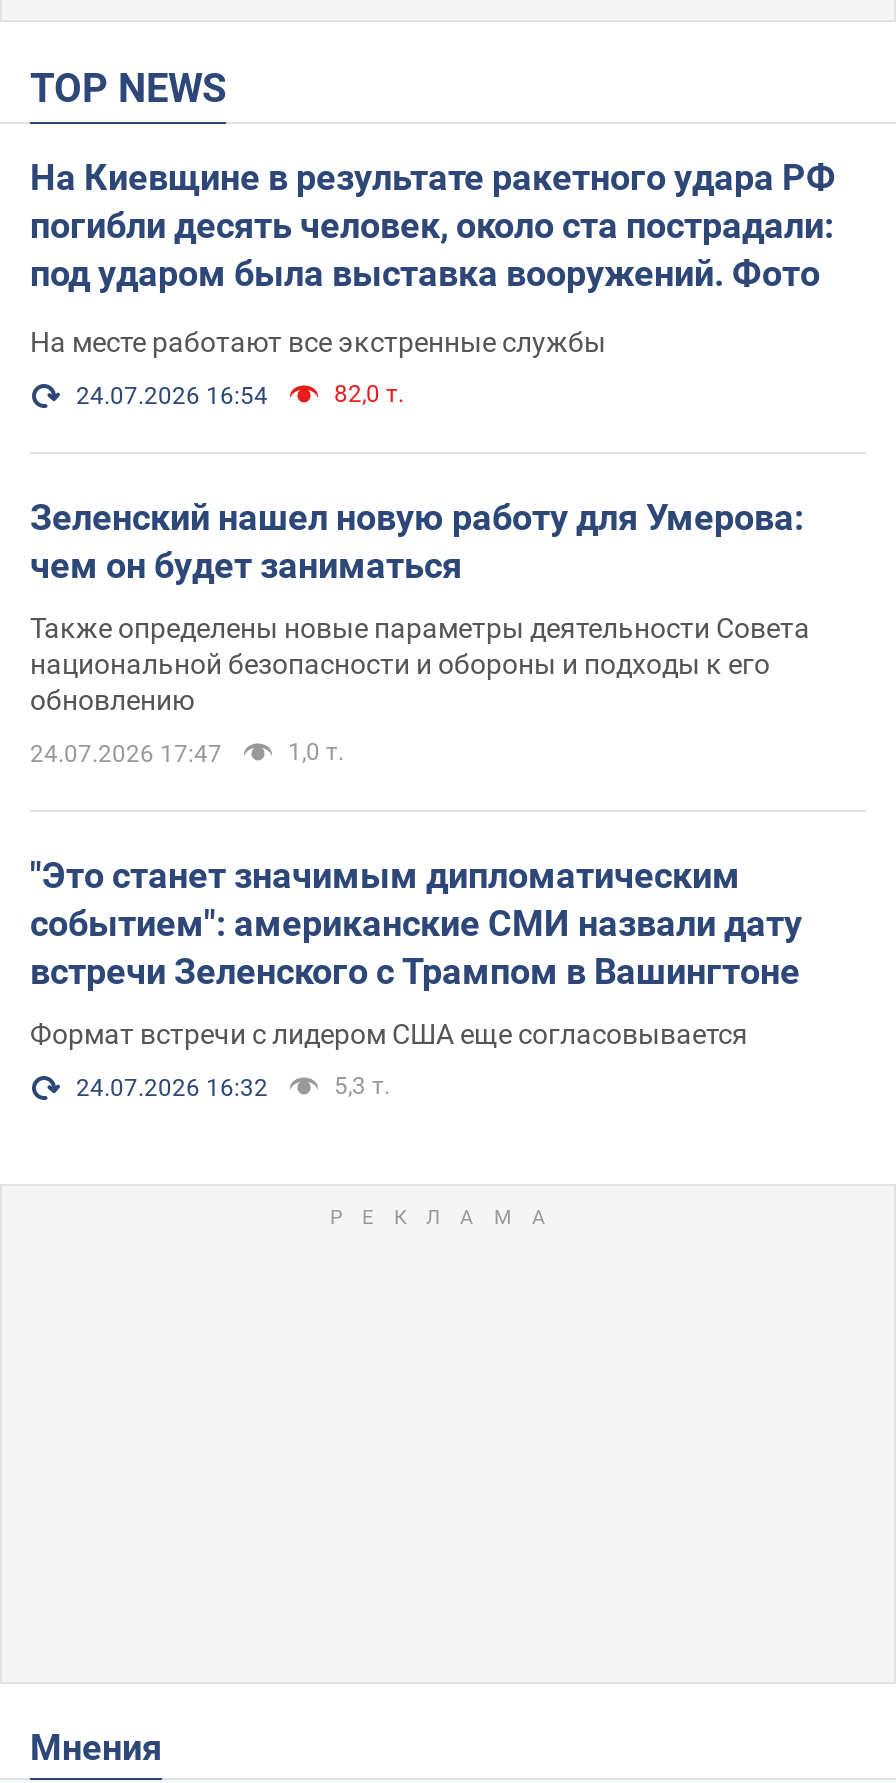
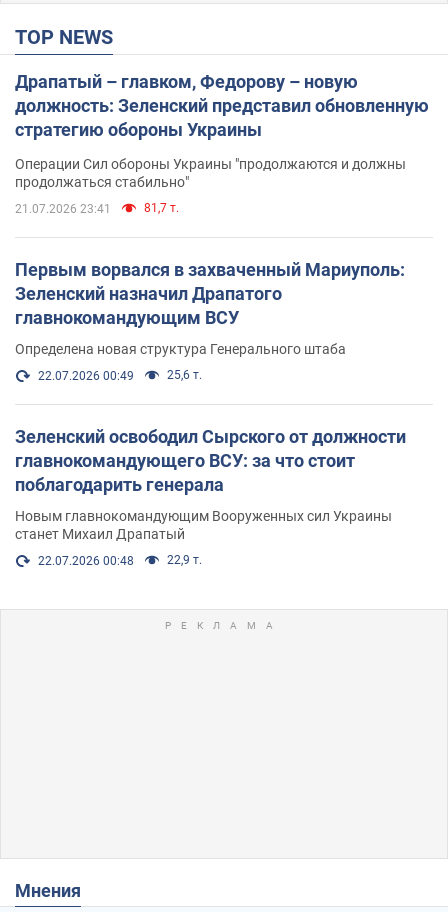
[30,155,836,293] На Киевщине в результате ракетного удара РФ | погибли десять человек, около ста пострадали: | под ударом была выставка вооружений. Фото -> [15,70,429,139] Драпатый – главком, Федорову – новую | должность: Зеленский представил обновленную | стратегию обороны Украины
[30,325,606,357] На месте работают все экстренные службы -> [15,155,406,189] Операции Сил обороны Украины "продолжаются и должны | продолжаться стабильно"
[76,379,404,409] 24.07.2026 16:54 | 82,0 т. -> [15,200,179,215] 21.07.2026 23:41 | 81,7 т.
[30,495,804,585] Зеленский нашел новую работу для Умерова: | чем он будет заниматься -> [15,258,405,327] Первым ворвался в захваченный Мариуполь: | Зеленский назначил Драпатого | главнокомандующим ВСУ
[30,611,810,715] Также определены новые параметры деятельности Совета | национальной безопасности и обороны и подходы к его | обновлению -> [15,340,346,356] Определена новая структура Генерального штаба
[30,737,344,767] 24.07.2026 17:47 | 1,0 т. -> [38,367,202,382] 22.07.2026 00:49 | 25,6 т.
[30,853,802,991] "Это станет значимым дипломатическим | событием": американские СМИ назвали дату | встречи Зеленского с Трампом в Вашингтоне -> [15,425,406,494] Зеленский освободил Сырского от должности | главнокомандующего ВСУ: за что стоит | поблагодарить генерала
[30,1017,748,1049] Формат встречи с лидером США еще согласовывается -> [15,507,392,541] Новым главнокомандующим Вооруженных сил Украины | станет Михаил Драпатый
[76,1071,390,1101] 24.07.2026 16:32 | 5,3 т. -> [38,552,202,567] 22.07.2026 00:48 | 22,9 т.

